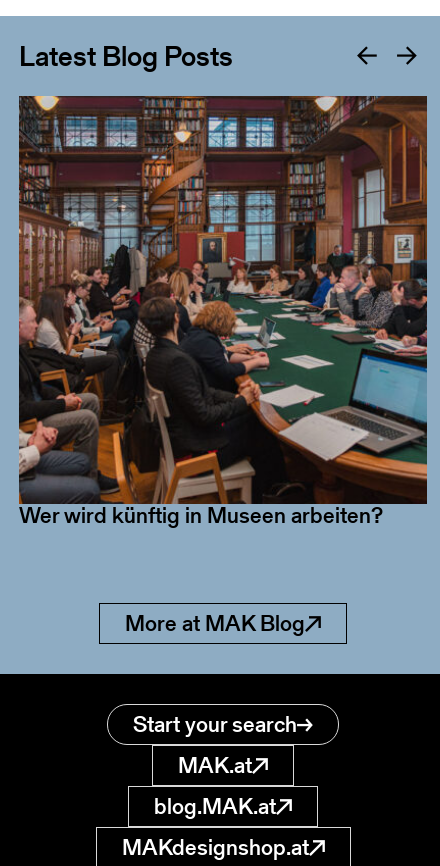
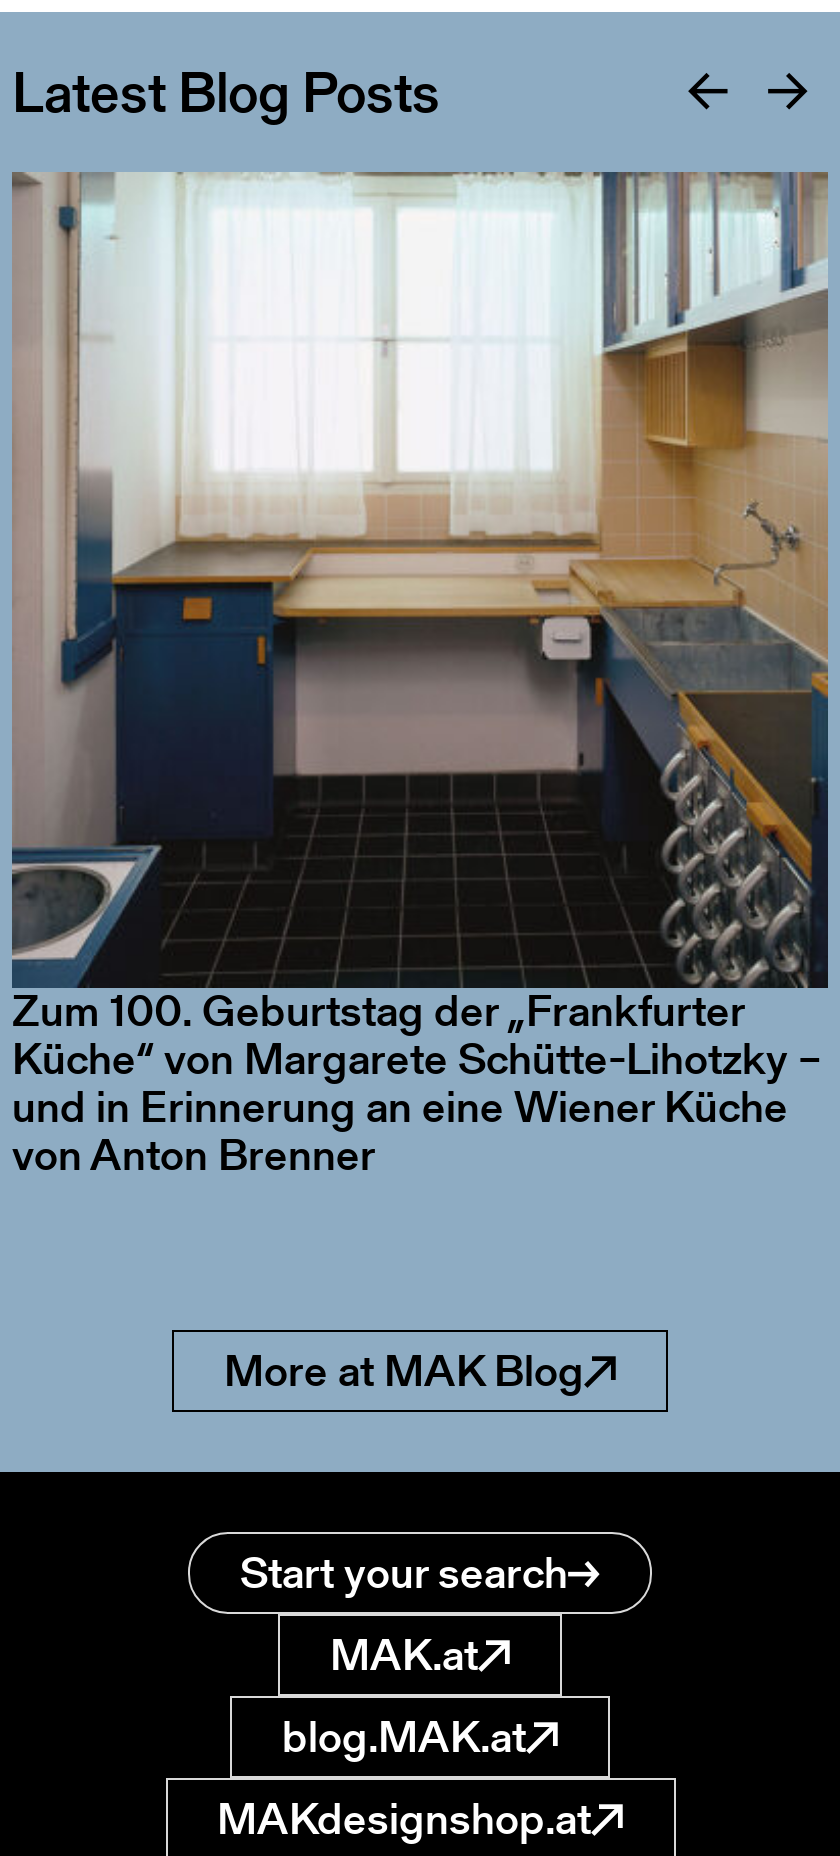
[18,95,428,445] [image] -> [12,172,830,982] [image]
[19,500,383,531] Wer wird künftig in Museen arbeiten? -> [12,980,822,1186] Zum 100. Geburtstag der „Frankfurter | Küche“ von Margarete Schütte-Lihotzky – | und in Erinnerung an eine Wiener Küche | von Anton Brenner

